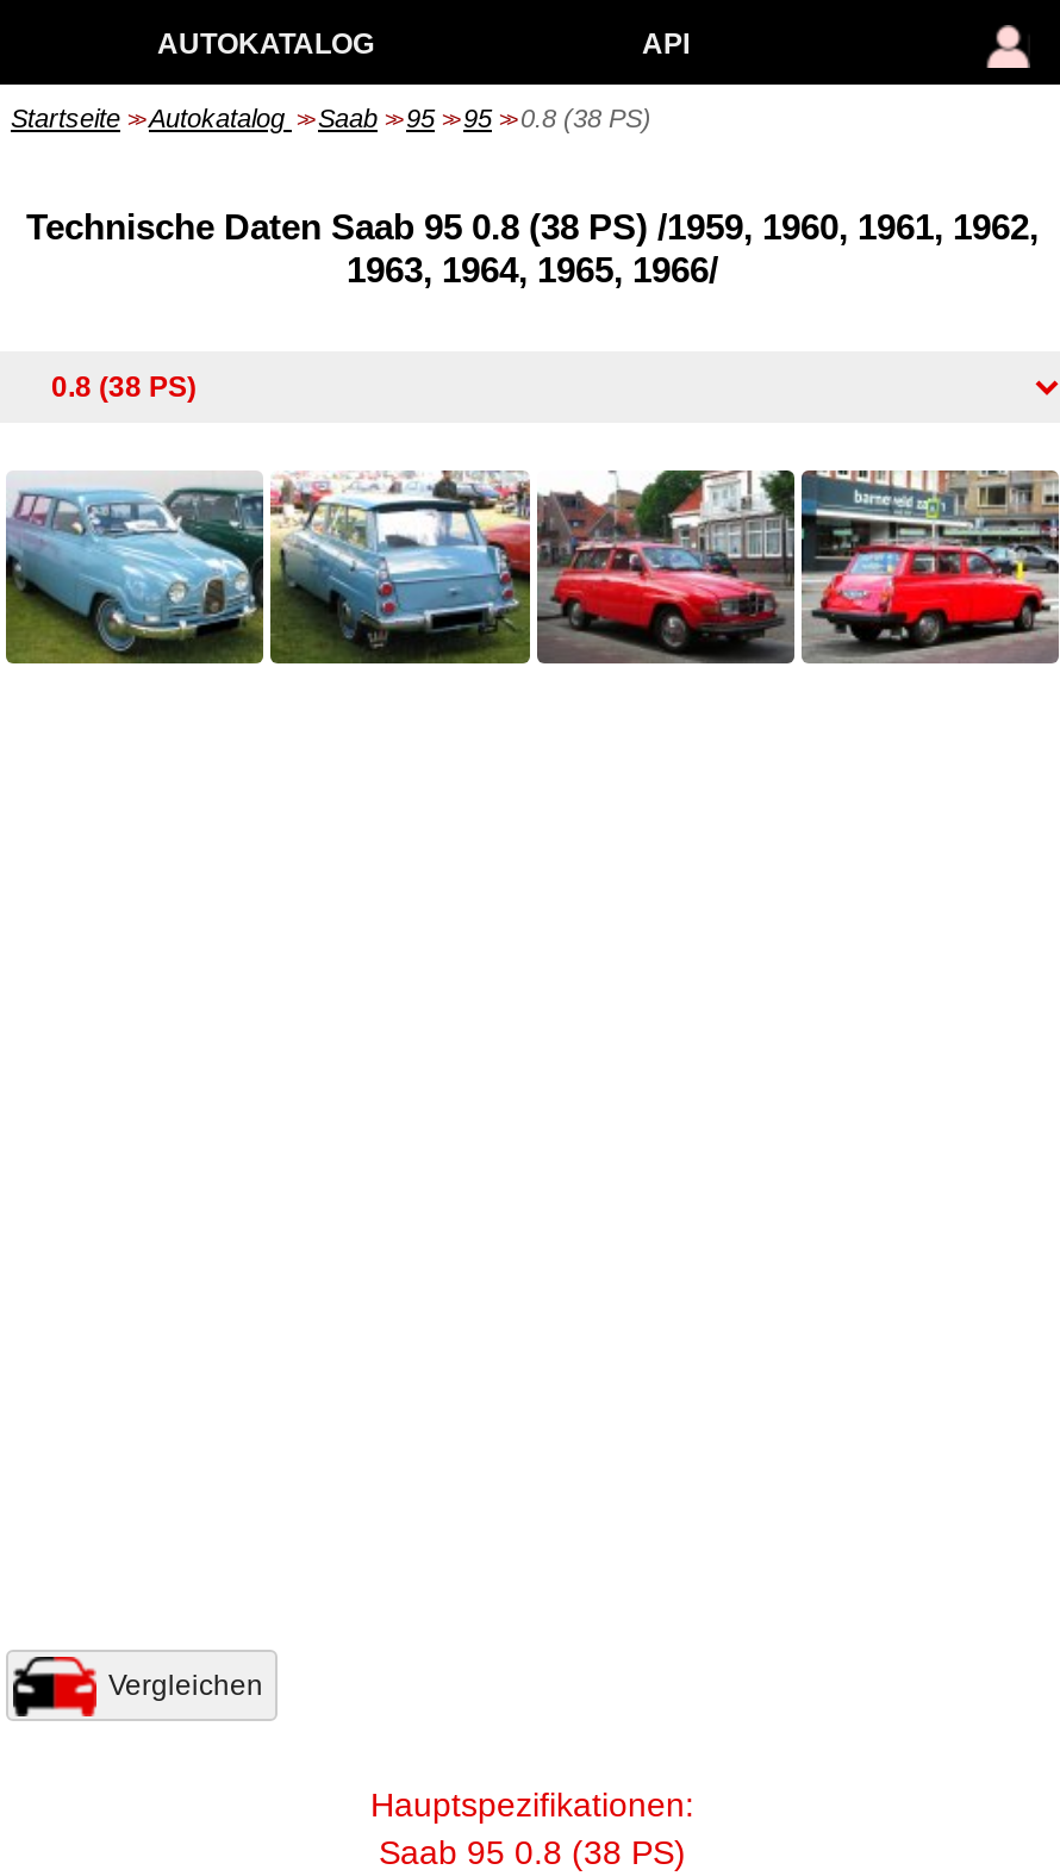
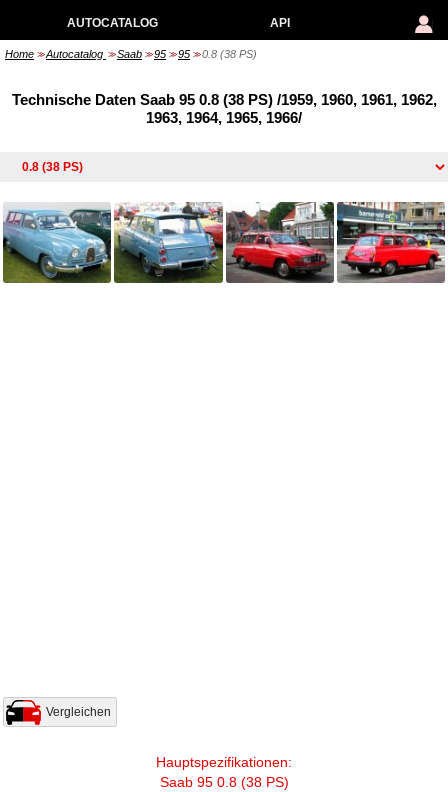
[157,27,374,61] AUTOKATALOG -> [66,16,157,30] AUTOCATALOG
[11,104,651,132] Startseite >> Autokatalog >> Saab >> 95 >> 95 >> 0.8 (38 PS) -> [5,48,257,60] Home >> Autocatalog >> Saab >> 95 >> 95 >> 0.8 (38 PS)

